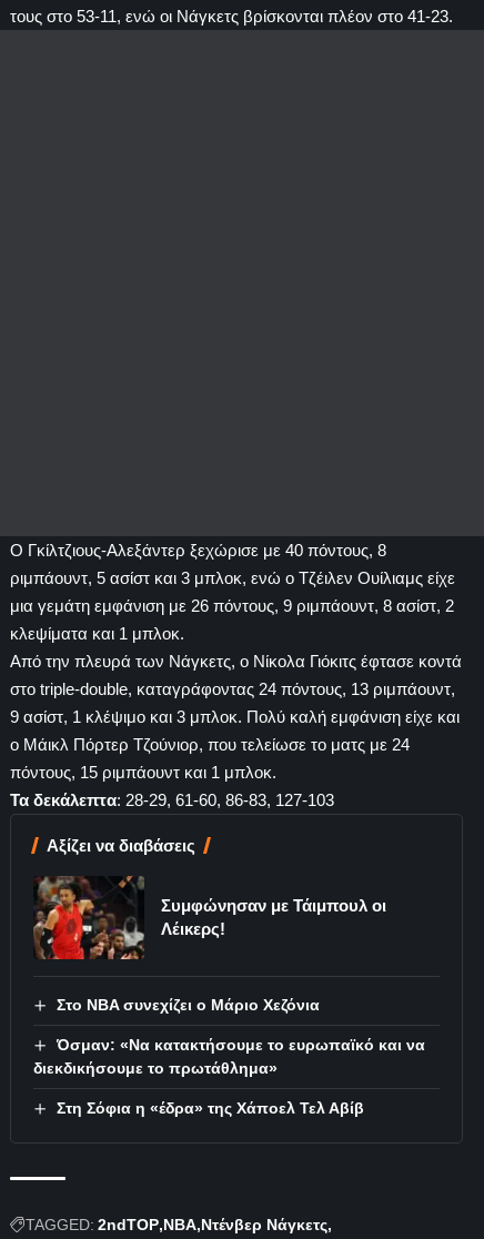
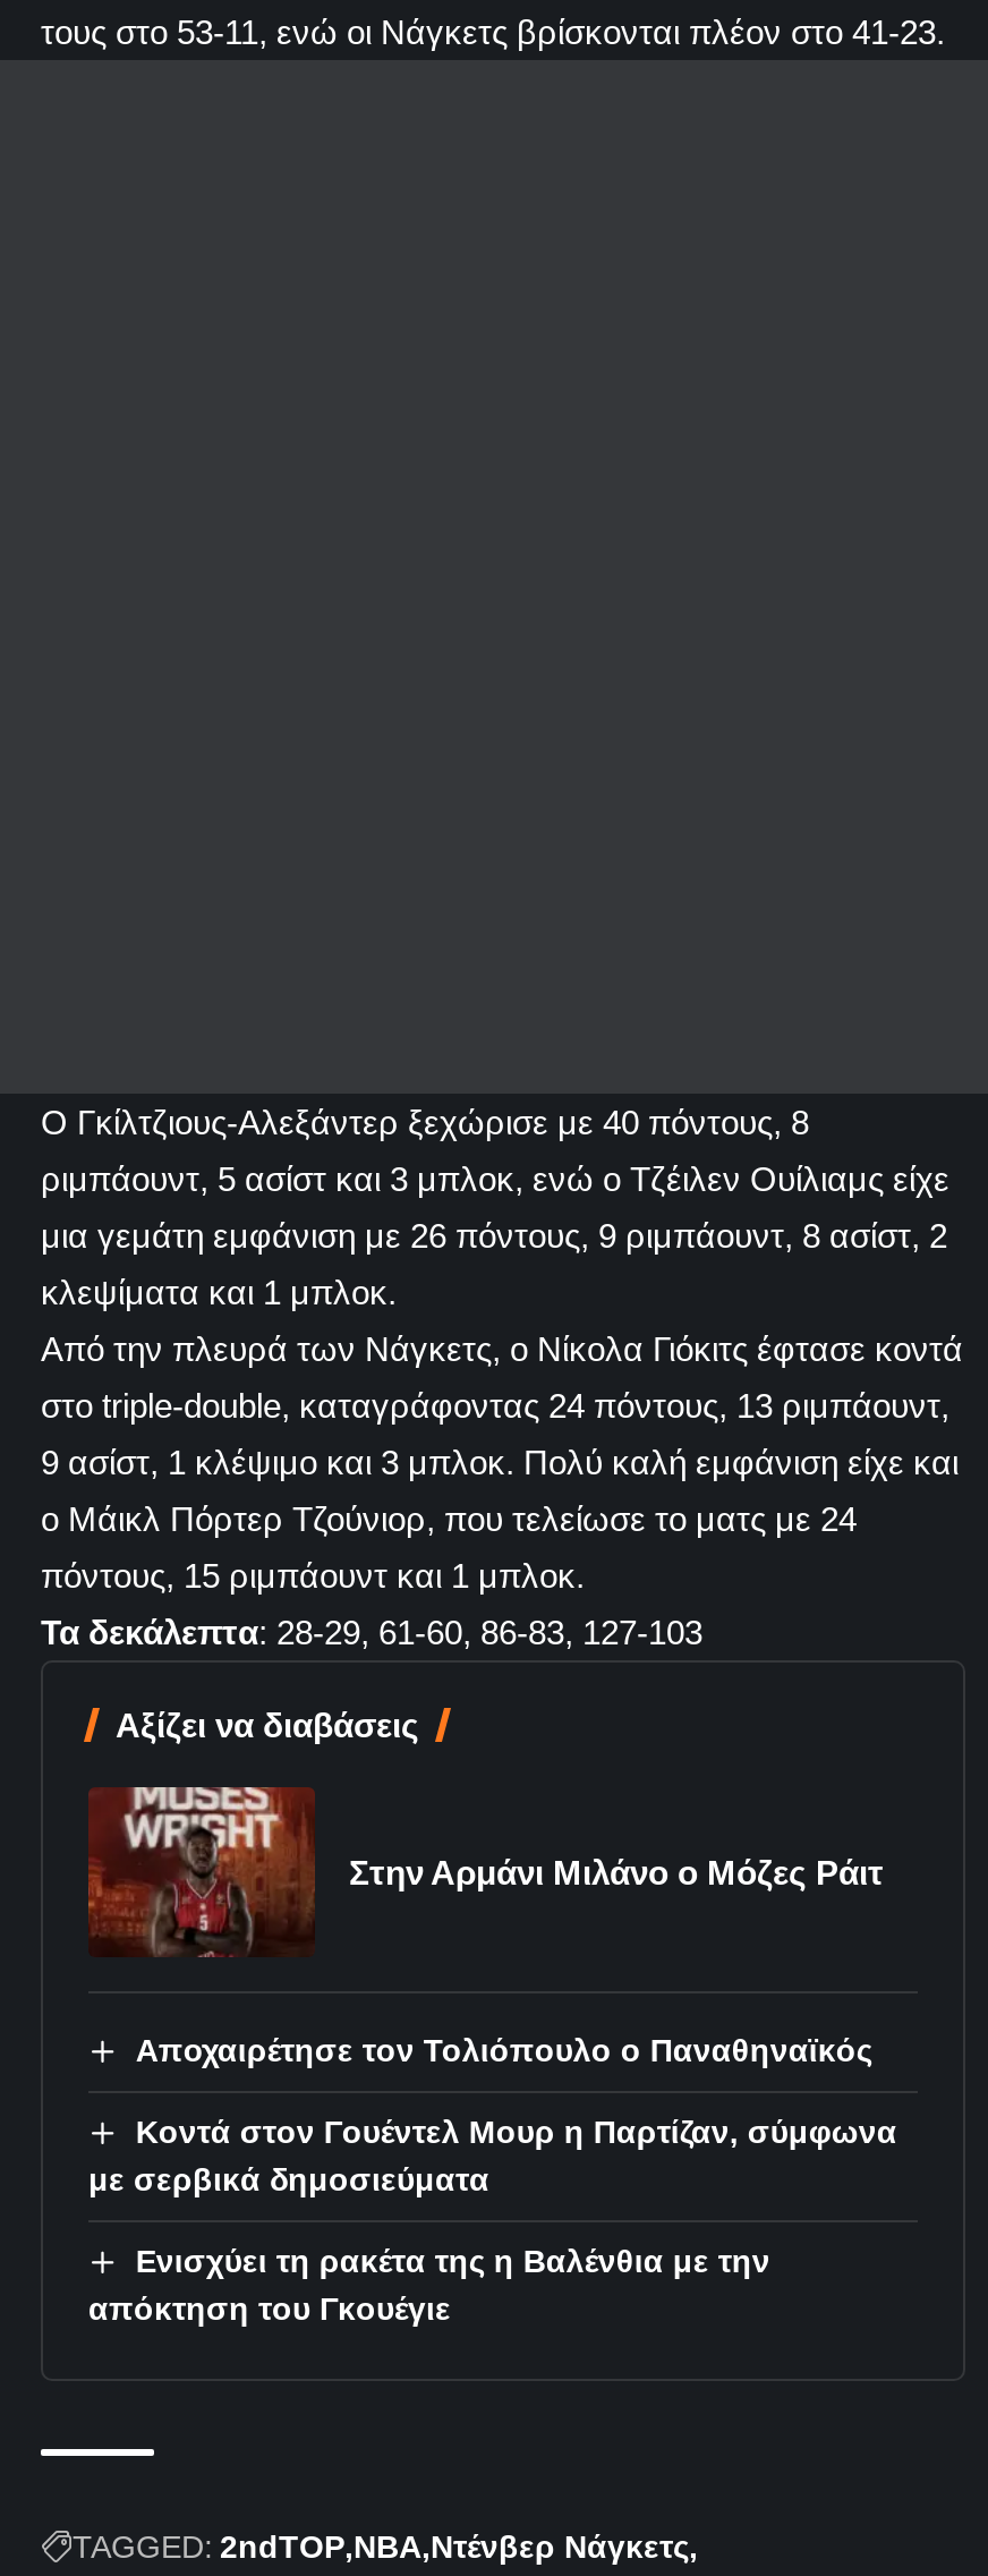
[33,875,386,960] [image] | Συμφώνησαν με Τάιμπουλ οι | Λέικερς! -> [86,1785,884,1957] [image] | Στην Αρμάνι Μιλάνο ο Μόζες Ράιτ
[57,995,320,1013] Στο NBA συνεχίζει ο Μάριο Χεζόνια -> [136,2031,872,2067] Αποχαιρέτησε τον Τολιόπουλο ο Παναθηναϊκός
[33,1035,425,1076] Όσμαν: «Να κατακτήσουμε το ευρωπαϊκό και να | διεκδικήσουμε το πρωτάθλημα» -> [88,2113,897,2197] Κοντά στον Γουέντελ Μουρ η Παρτίζαν, σύμφωνα | με σερβικά δημοσιεύματα
[57,1099,364,1116] Στη Σόφια η «έδρα» της Χάποελ Τελ Αβίβ -> [88,2242,770,2326] Ενισχύει τη ρακέτα της η Βαλένθια με την | απόκτηση του Γκουέγιε

